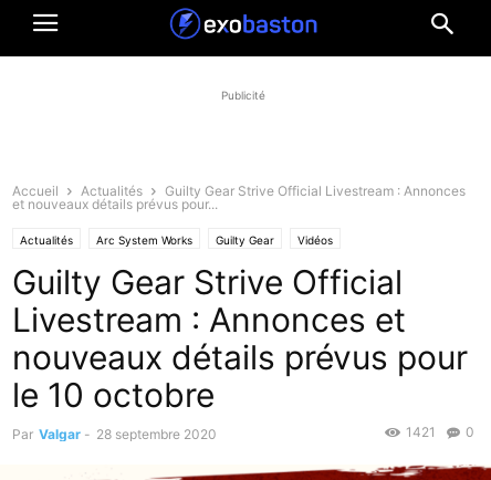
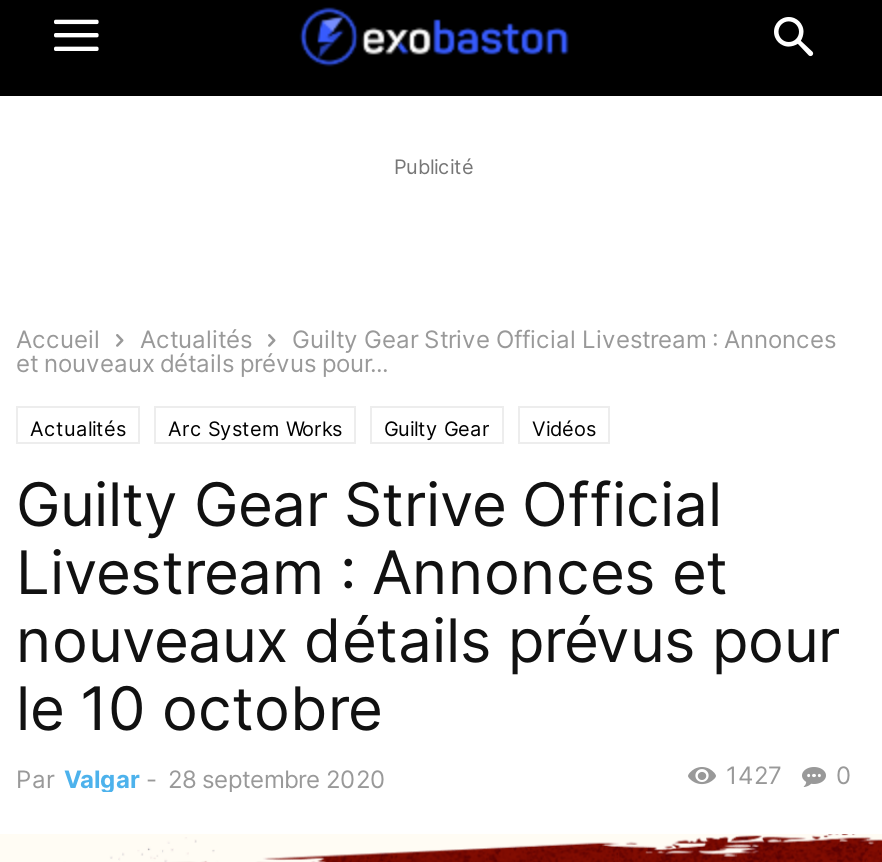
[406,424,474,440] 1421 0 -> [726,760,852,790] 1427 0

